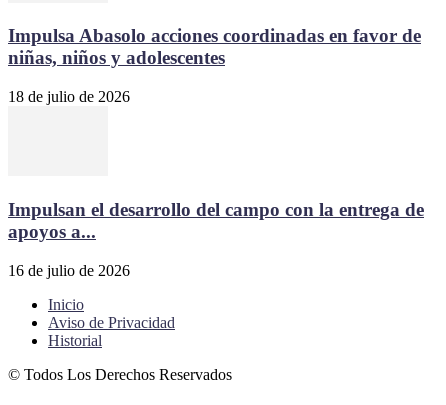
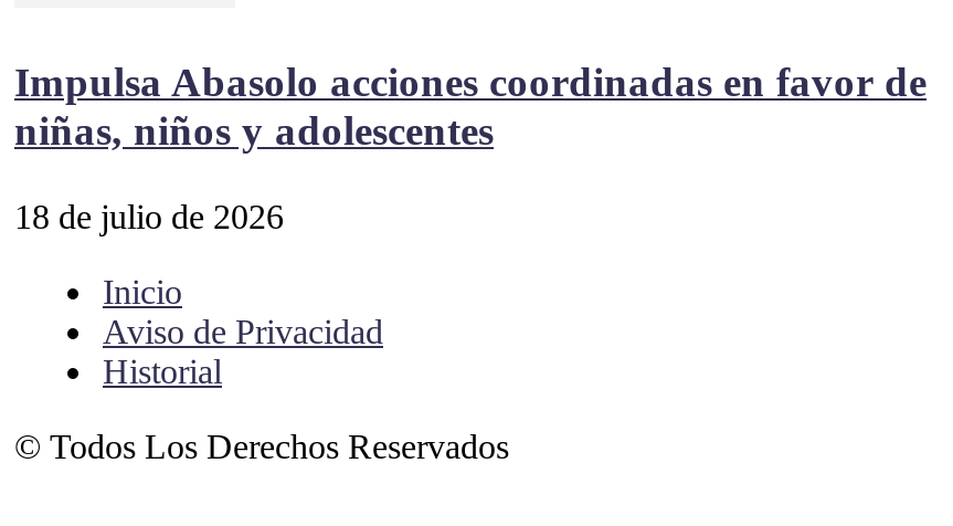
[8,199,424,278] Impulsan el desarrollo del campo con la entrega de | apoyos a... | 16 de julio de 2026 -> none

